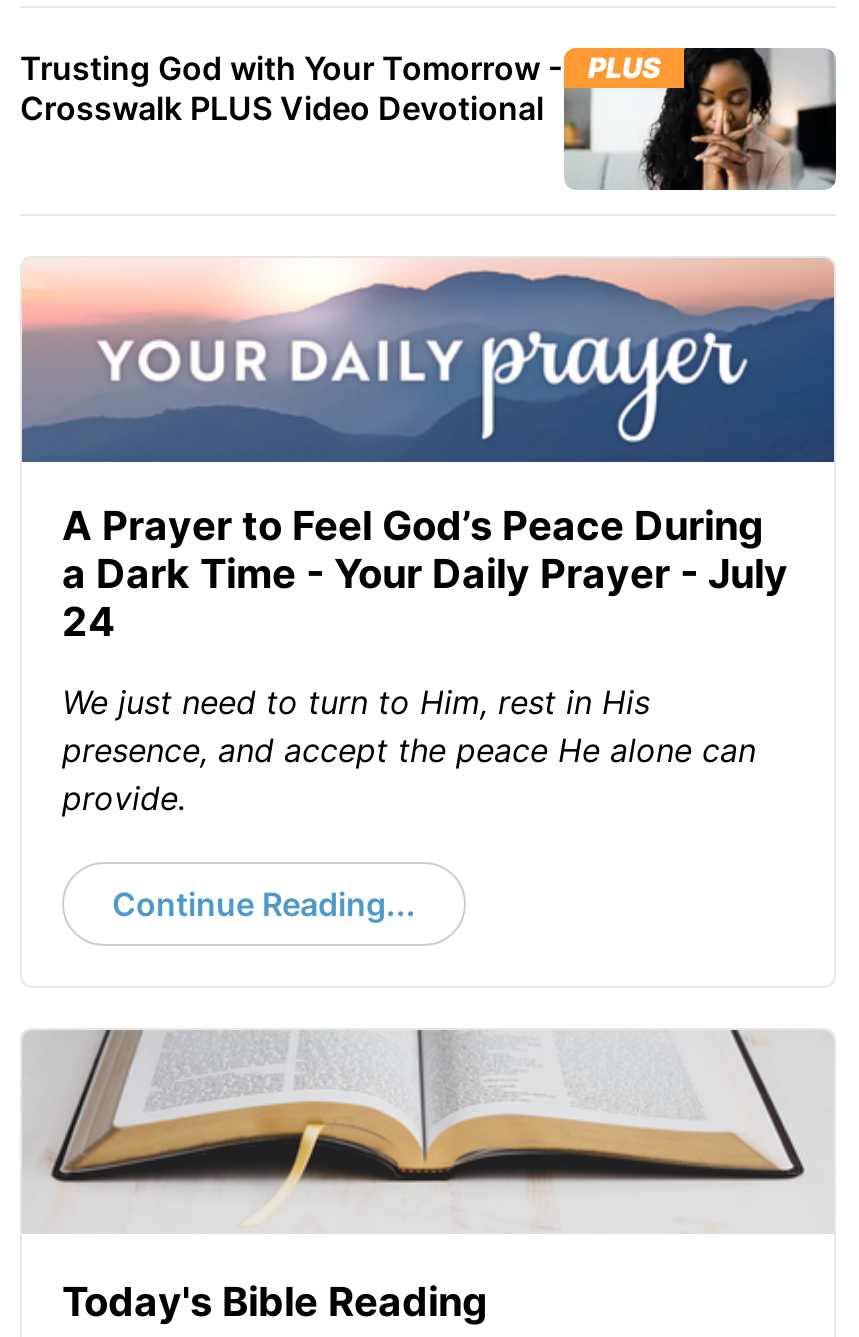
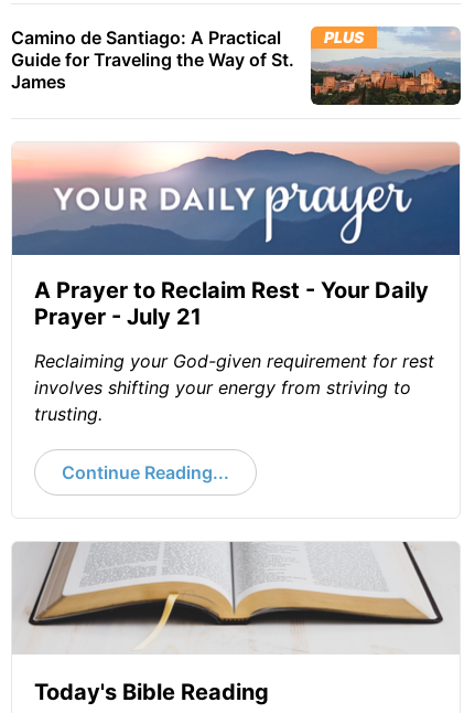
[20,46,838,192] [image] | Trusting God with Your Tomorrow - | Crosswalk PLUS Video Devotional -> [11,26,462,106] [image] | Camino de Santiago: A Practical | Guide for Traveling the Way of St. | James
[62,502,788,646] A Prayer to Feel God’s Peace During | a Dark Time - Your Daily Prayer - July | 24 -> [34,277,429,330] A Prayer to Reclaim Rest - Your Daily | Prayer - July 21
[62,682,756,818] We just need to turn to Him, rest in His | presence, and accept the peace He alone can | provide. -> [34,350,434,425] Reclaiming your God-given requirement for rest | involves shifting your energy from striving to | trusting.

